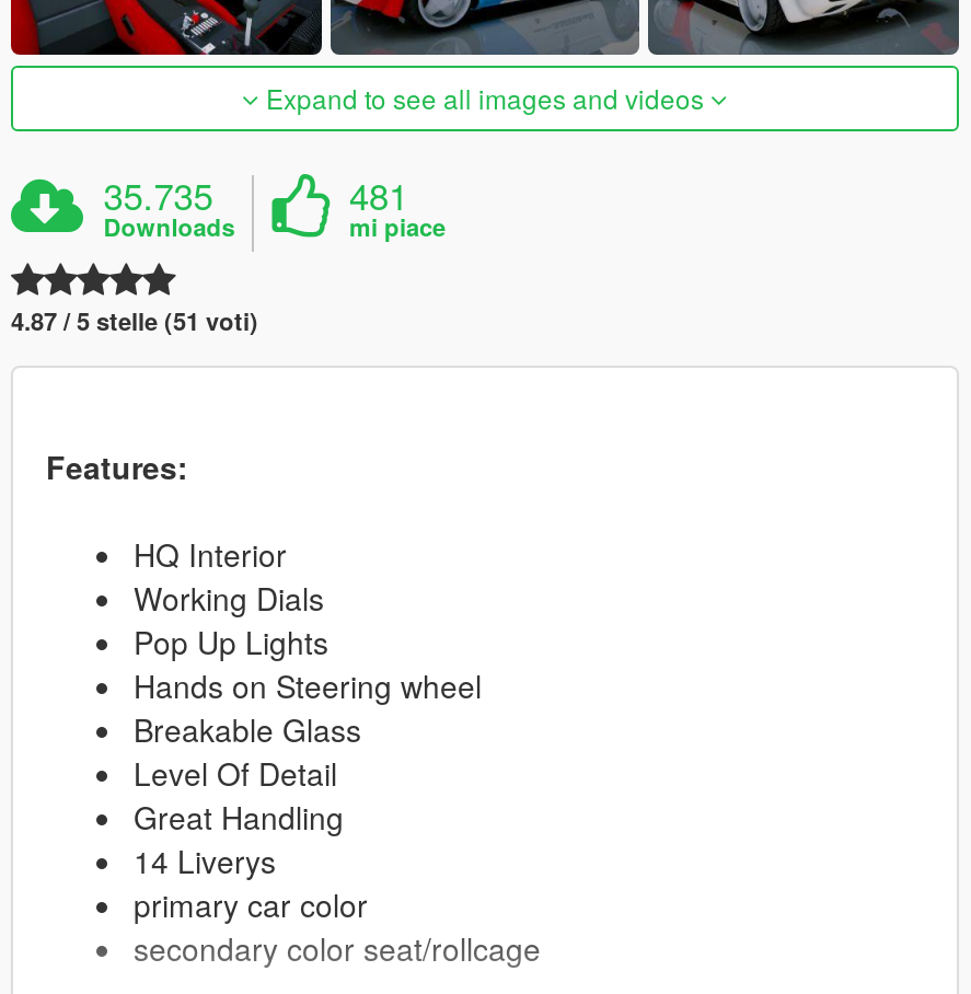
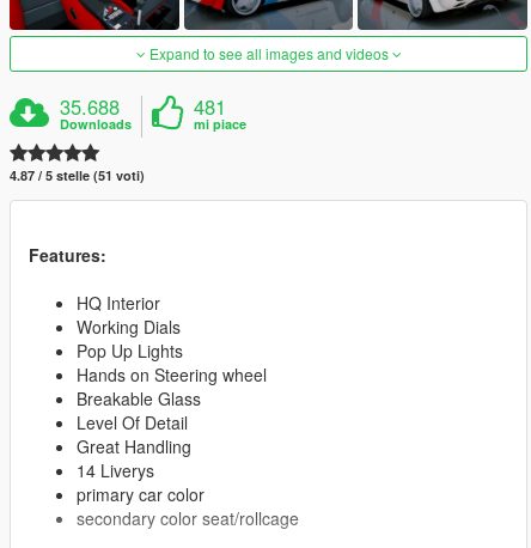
[103,168,213,221] 35.735 -> [60,92,120,121] 35.688

